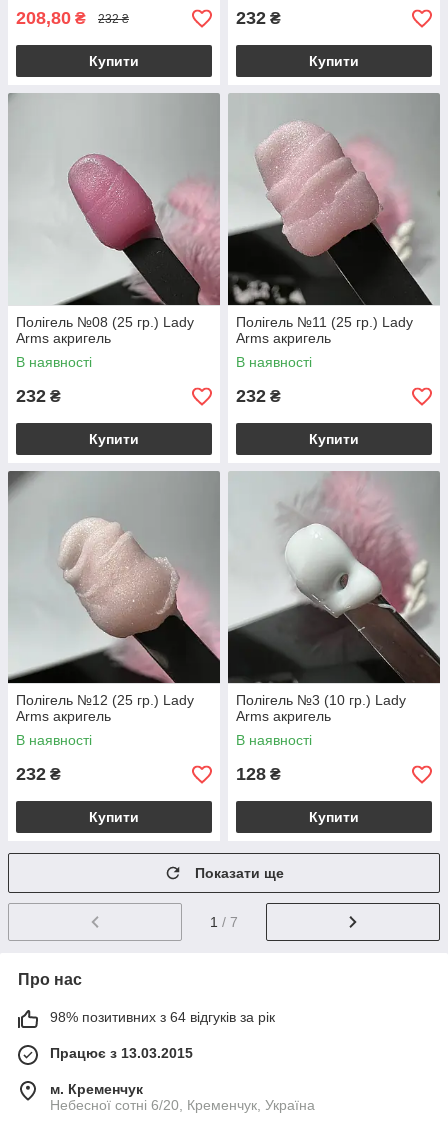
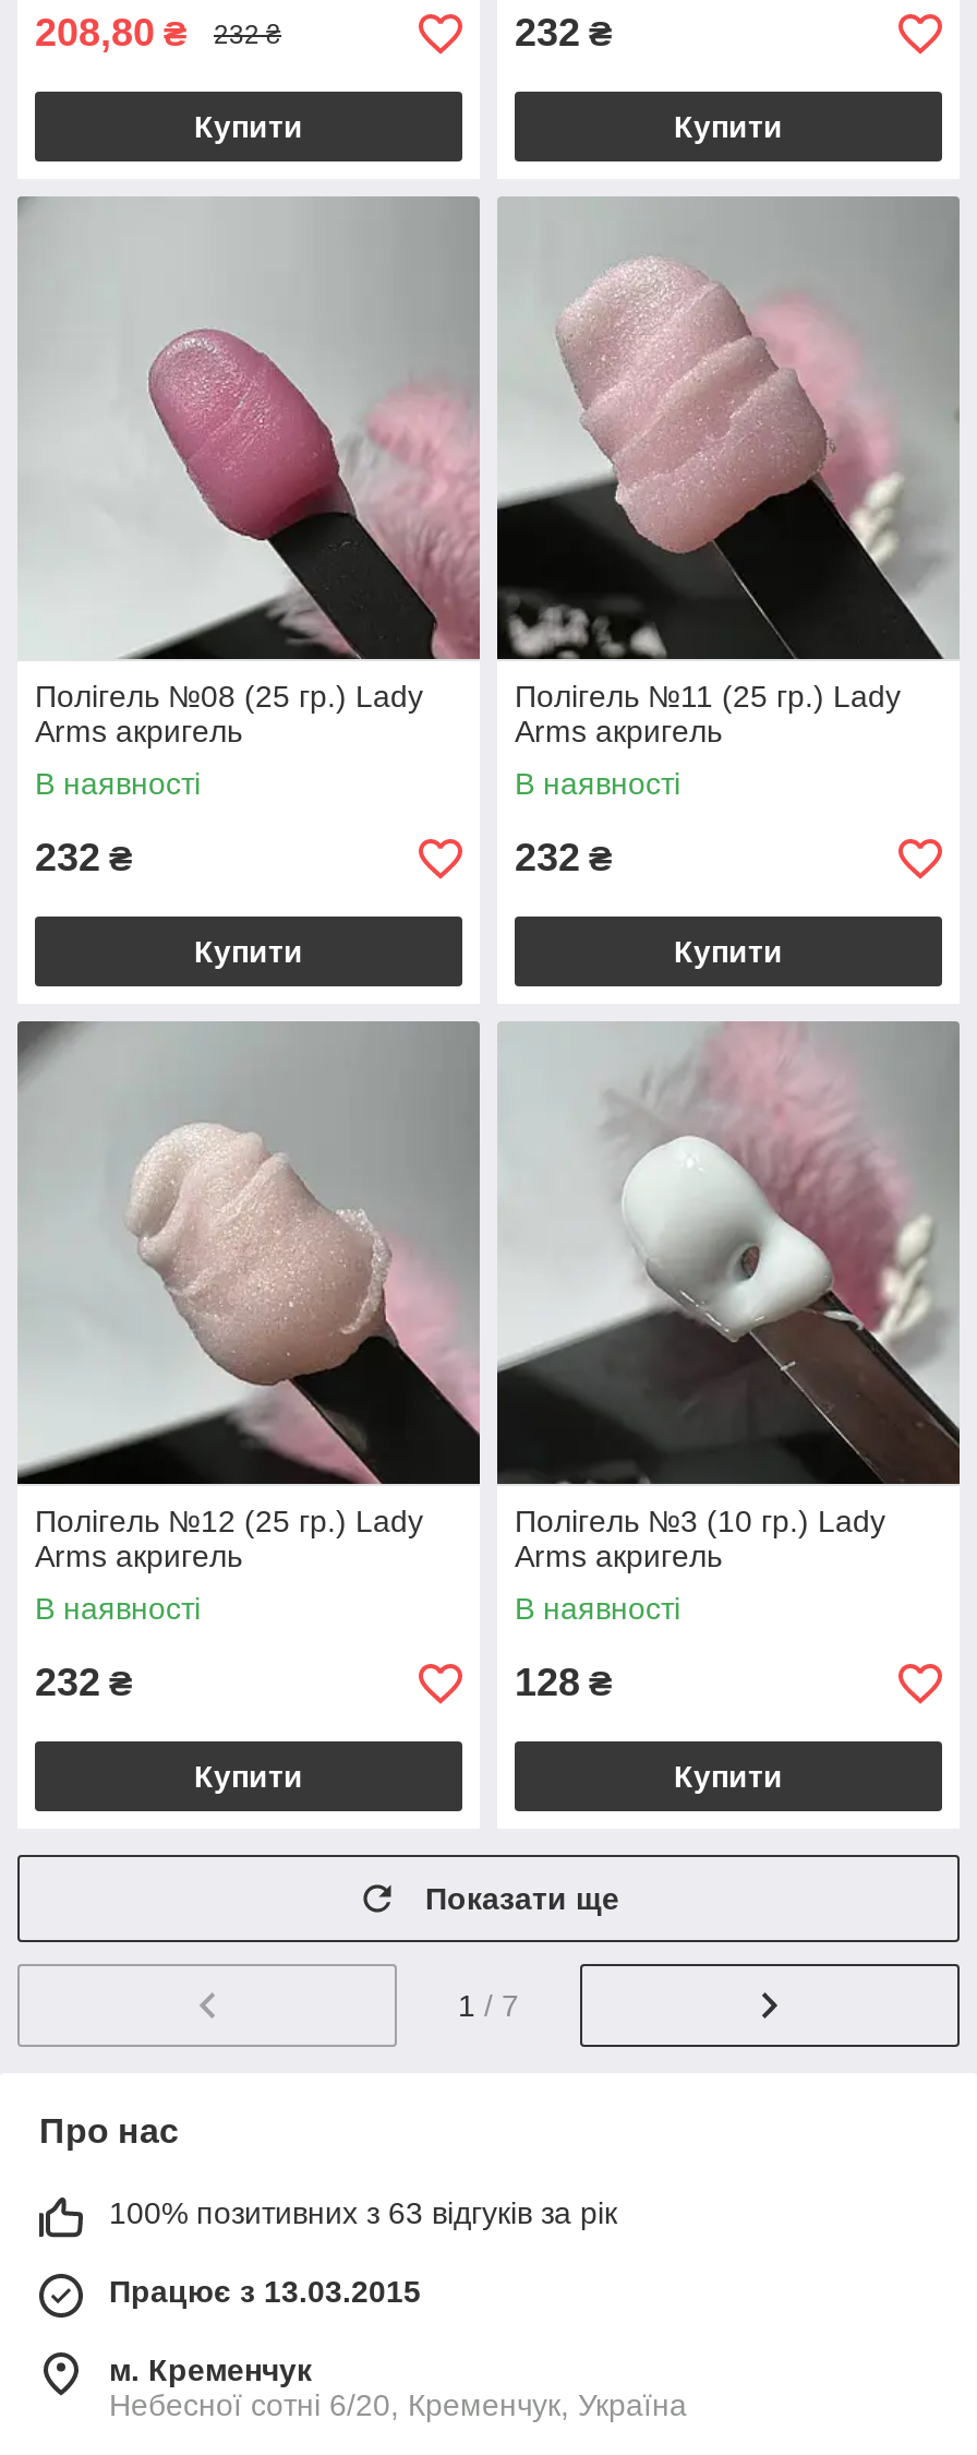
[50,1009,275,1025] 98% позитивних з 64 відгуків за рік -> [109,2195,617,2230] 100% позитивних з 63 відгуків за рік

